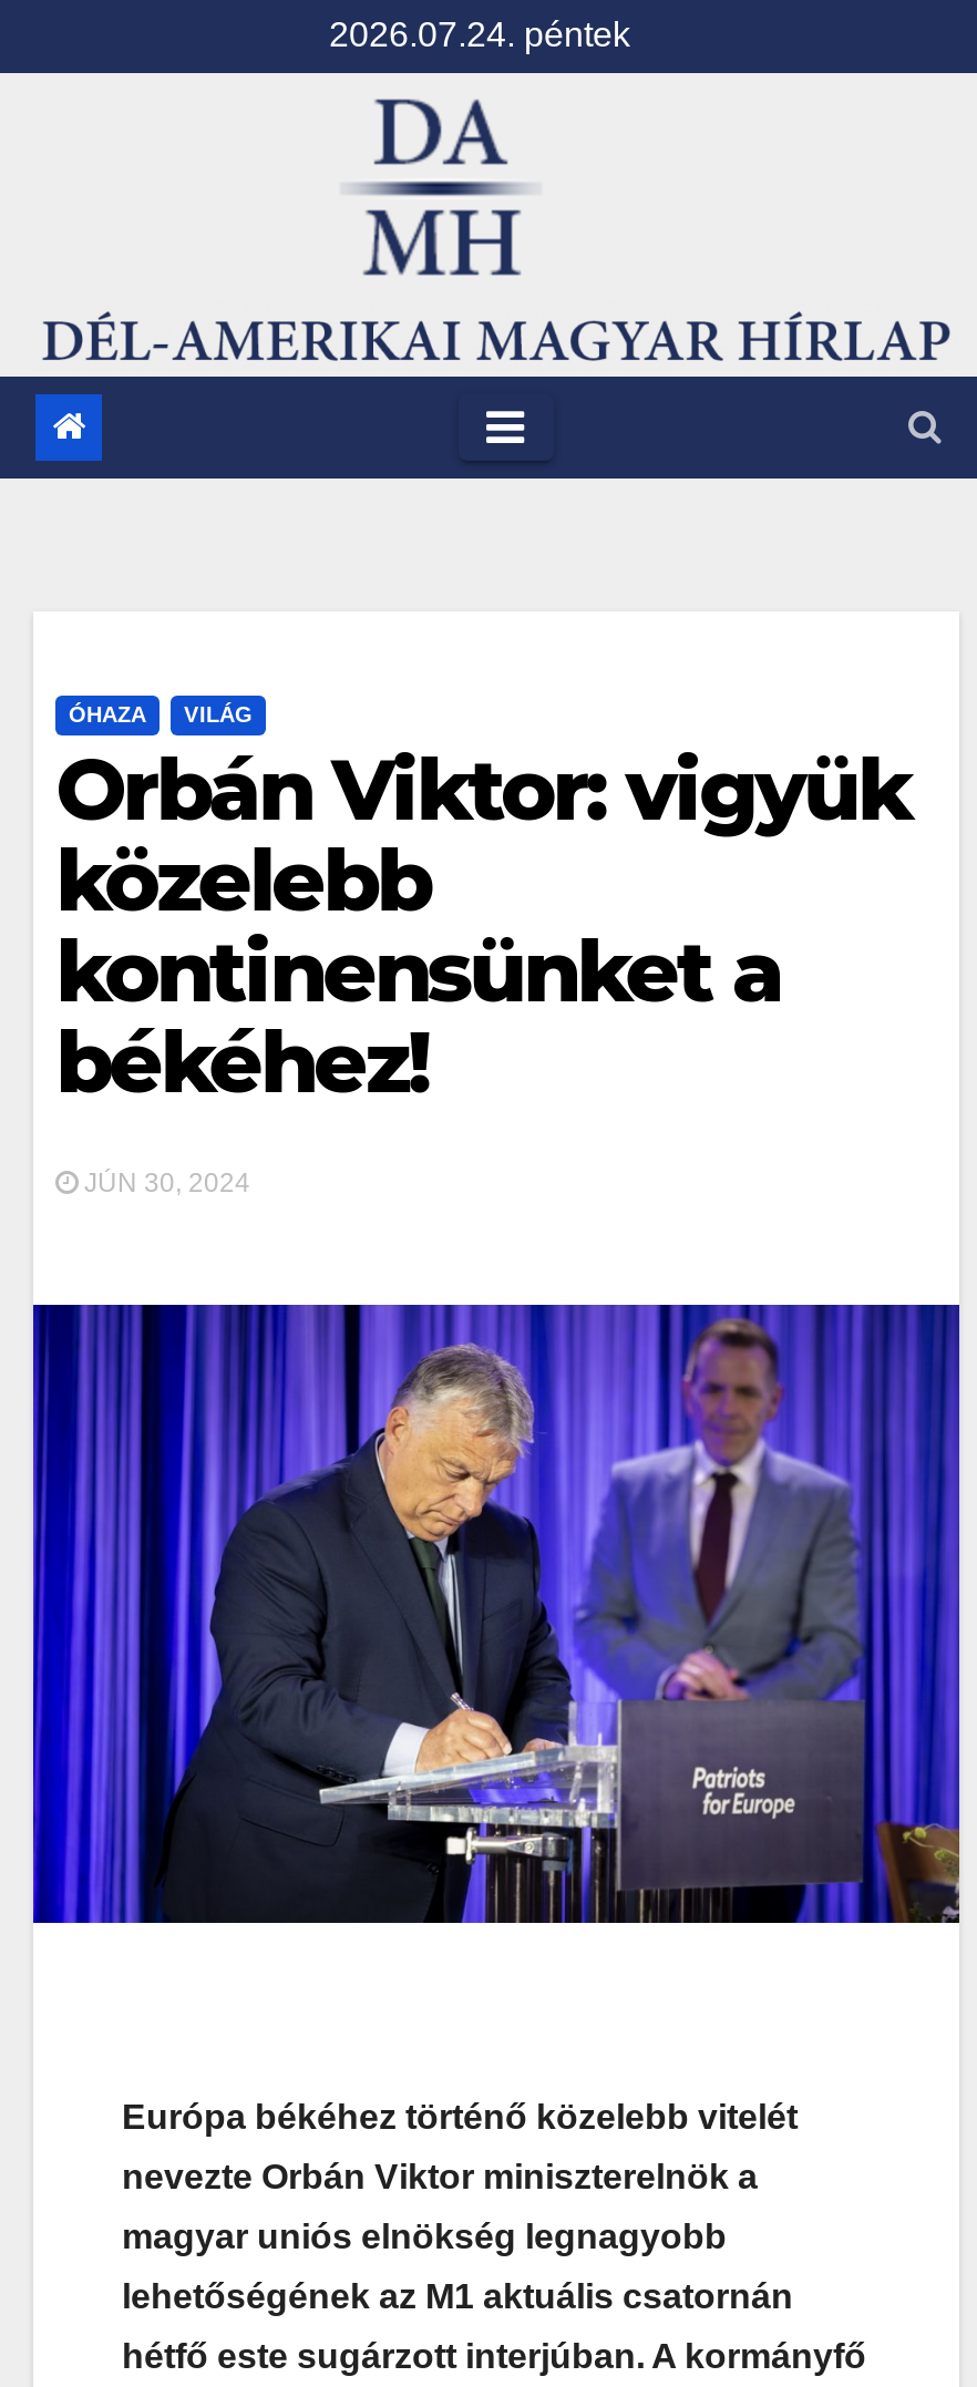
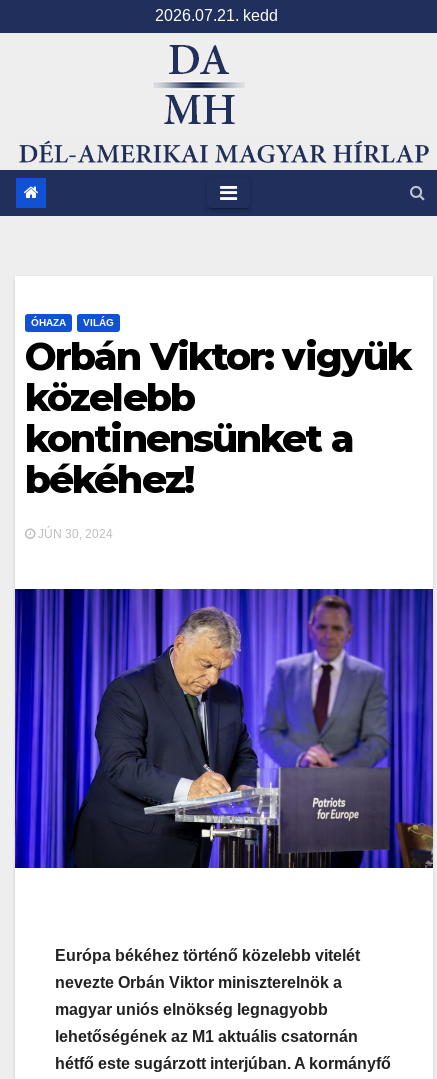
[329,16,630,53] 2026.07.24. péntek -> [155,7,278,24] 2026.07.21. kedd

